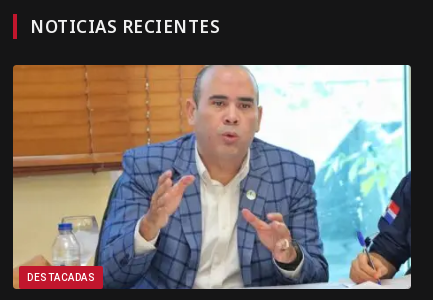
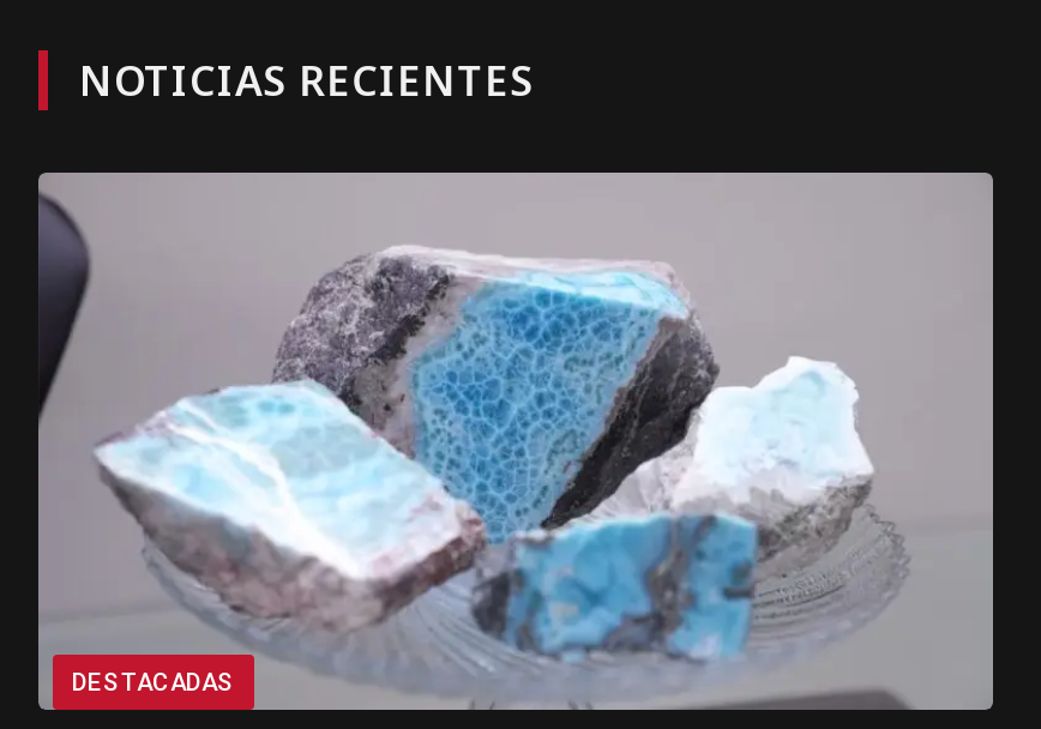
[12,64,411,289] [image] -> [36,170,995,712] [image]

